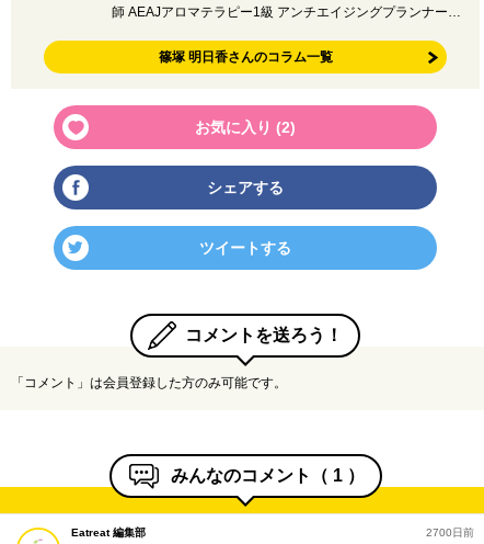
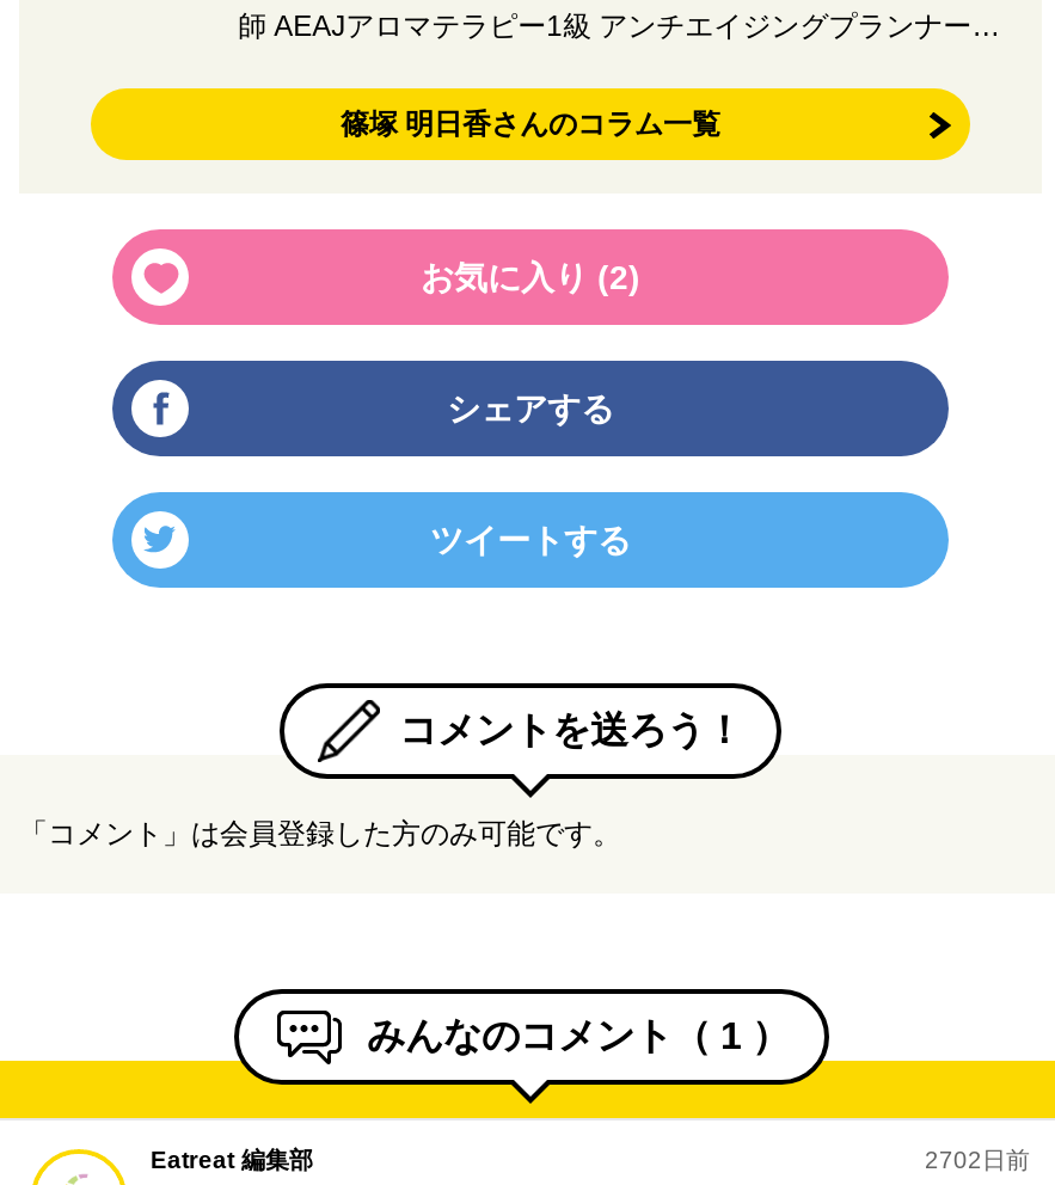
[426,526,474,538] 2700日前 -> [925,1146,1030,1173] 2702日前

